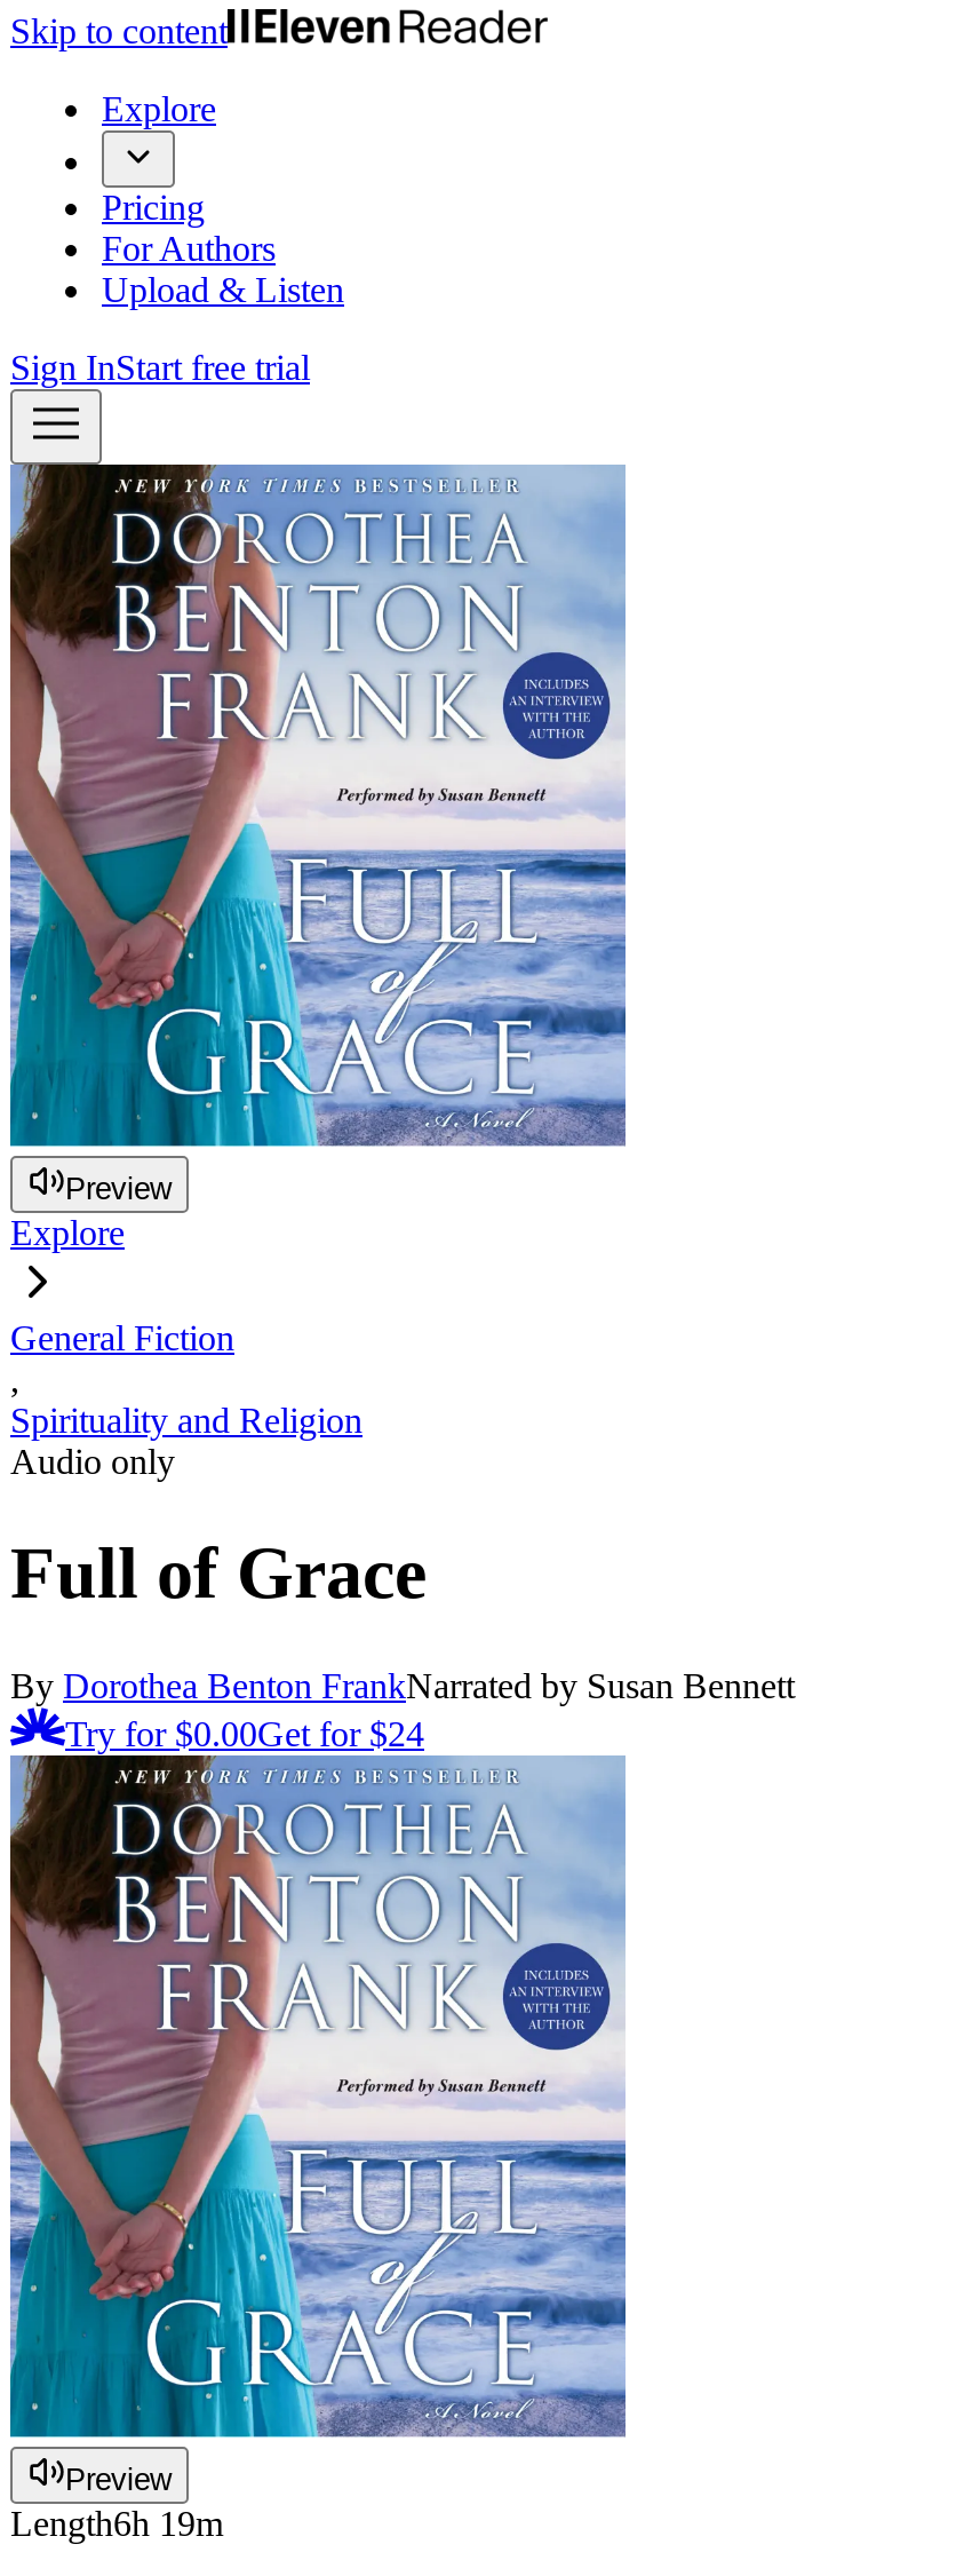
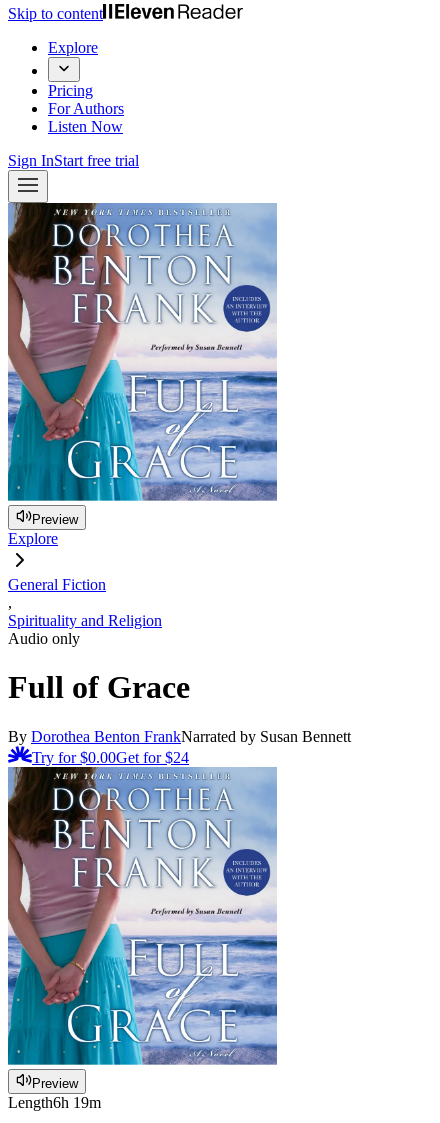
[102,270,344,309] Upload & Listen -> [48,118,123,135] Listen Now

